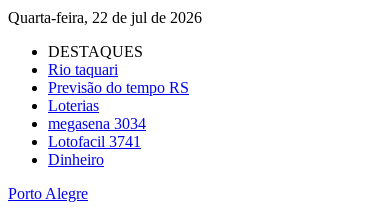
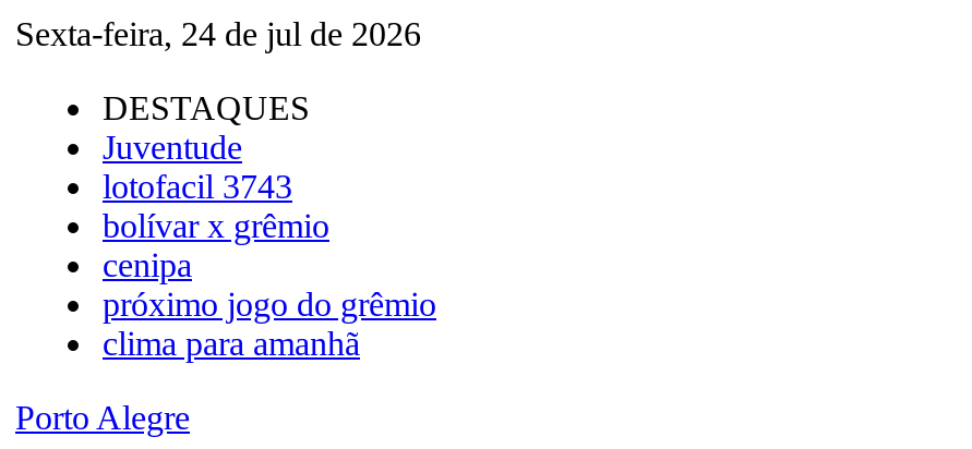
[8,9,202,26] Quarta-feira, 22 de jul de 2026 -> [15,15,421,52] Sexta-feira, 24 de jul de 2026
[48,61,189,168] Rio taquari | Previsão do tempo RS | Loterias | megasena 3034 | Lotofacil 3741 | Dinheiro -> [103,129,436,362] Juventude | lotofacil 3743 | bolívar x grêmio | cenipa | próximo jogo do grêmio | clima para amanhã

